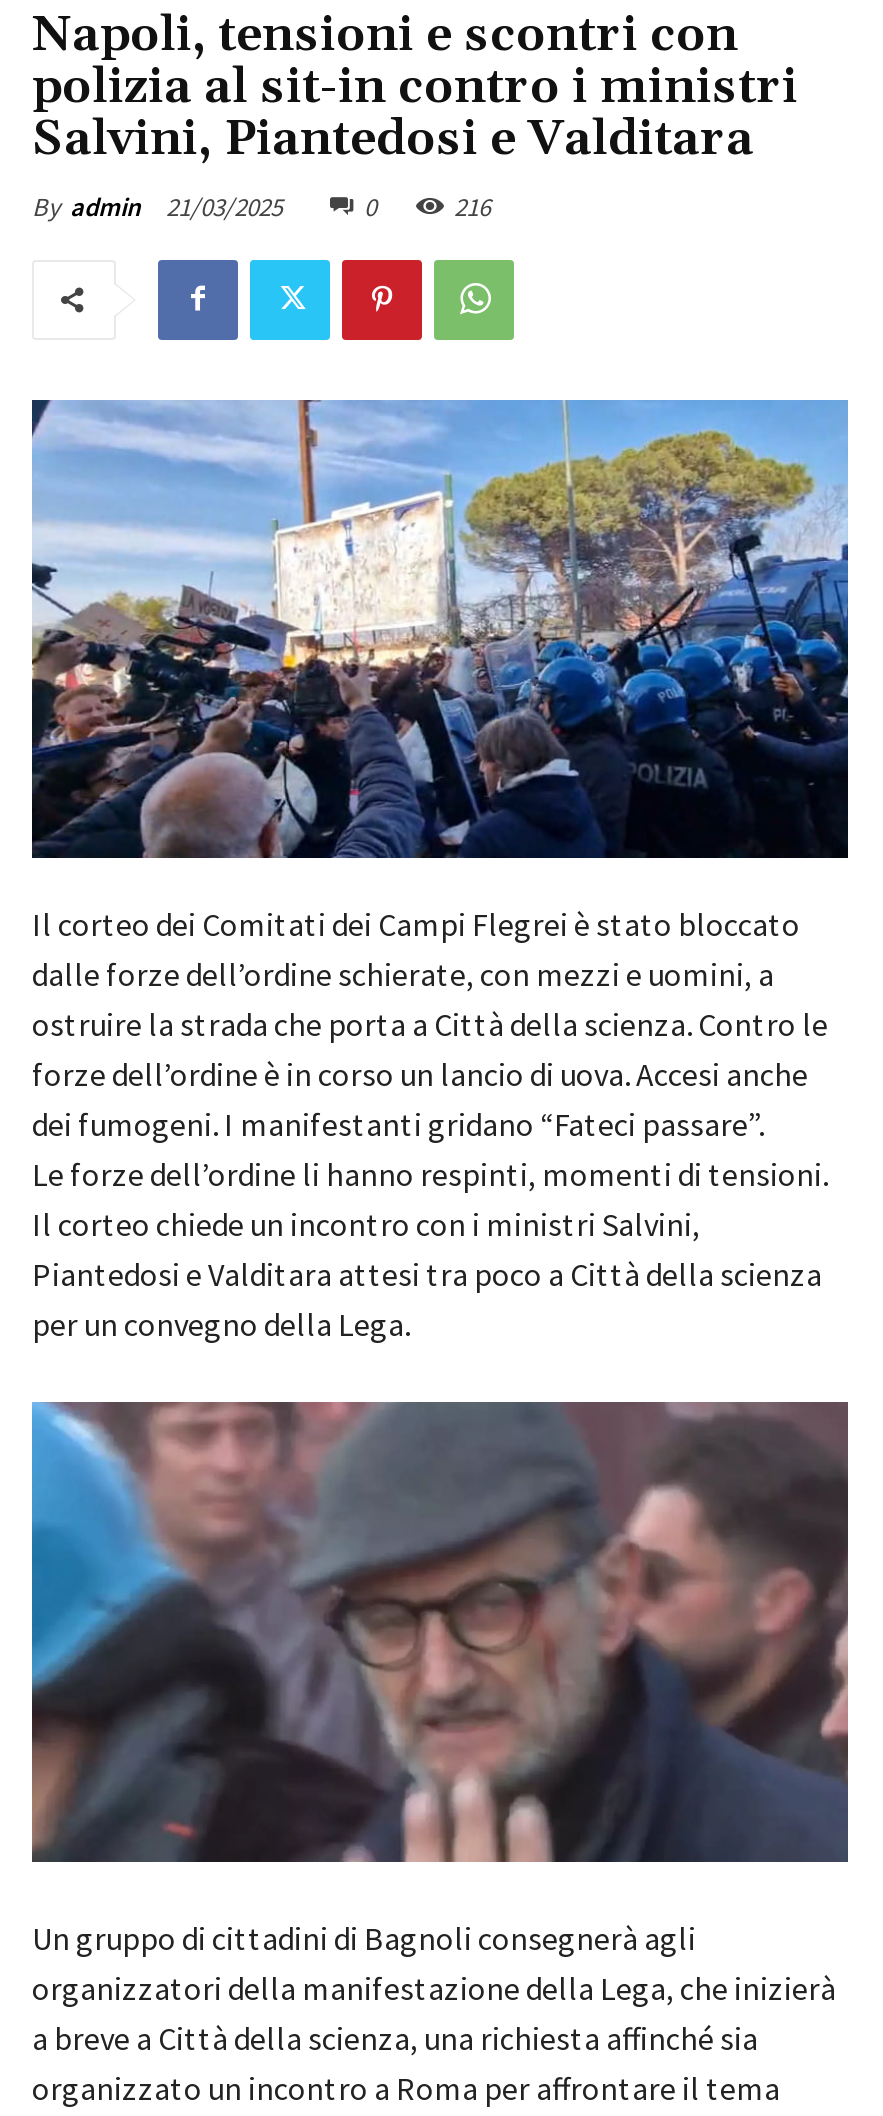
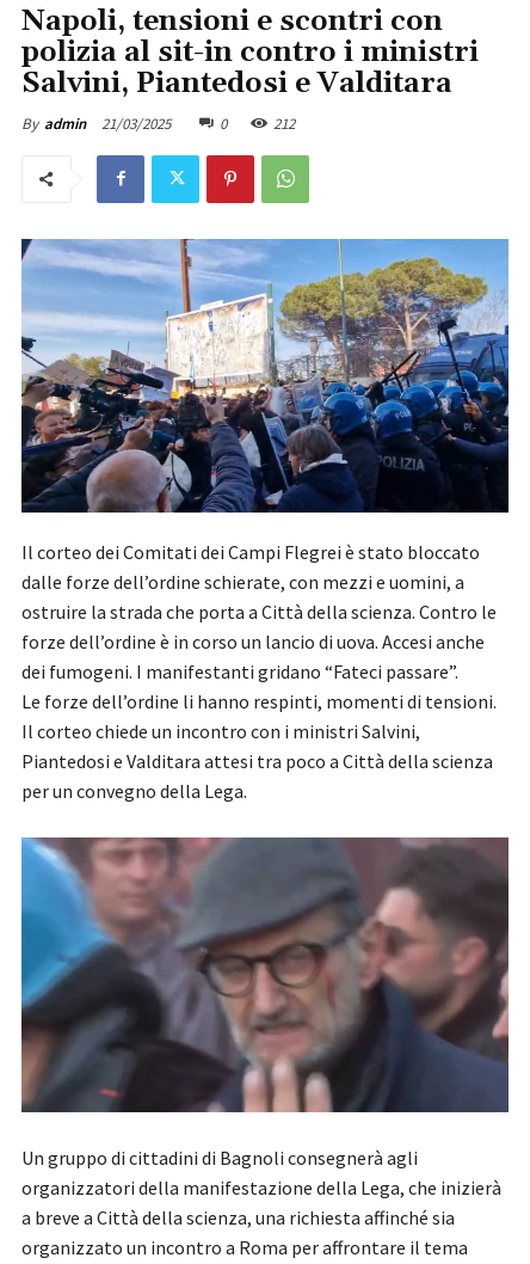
[454,189,490,223] 216 -> [273,113,295,133] 212

